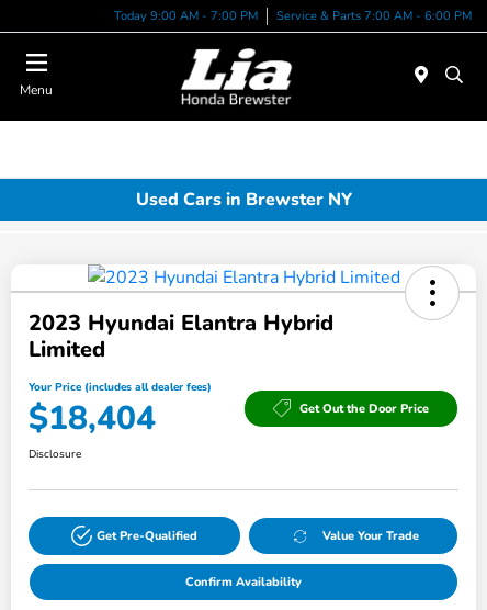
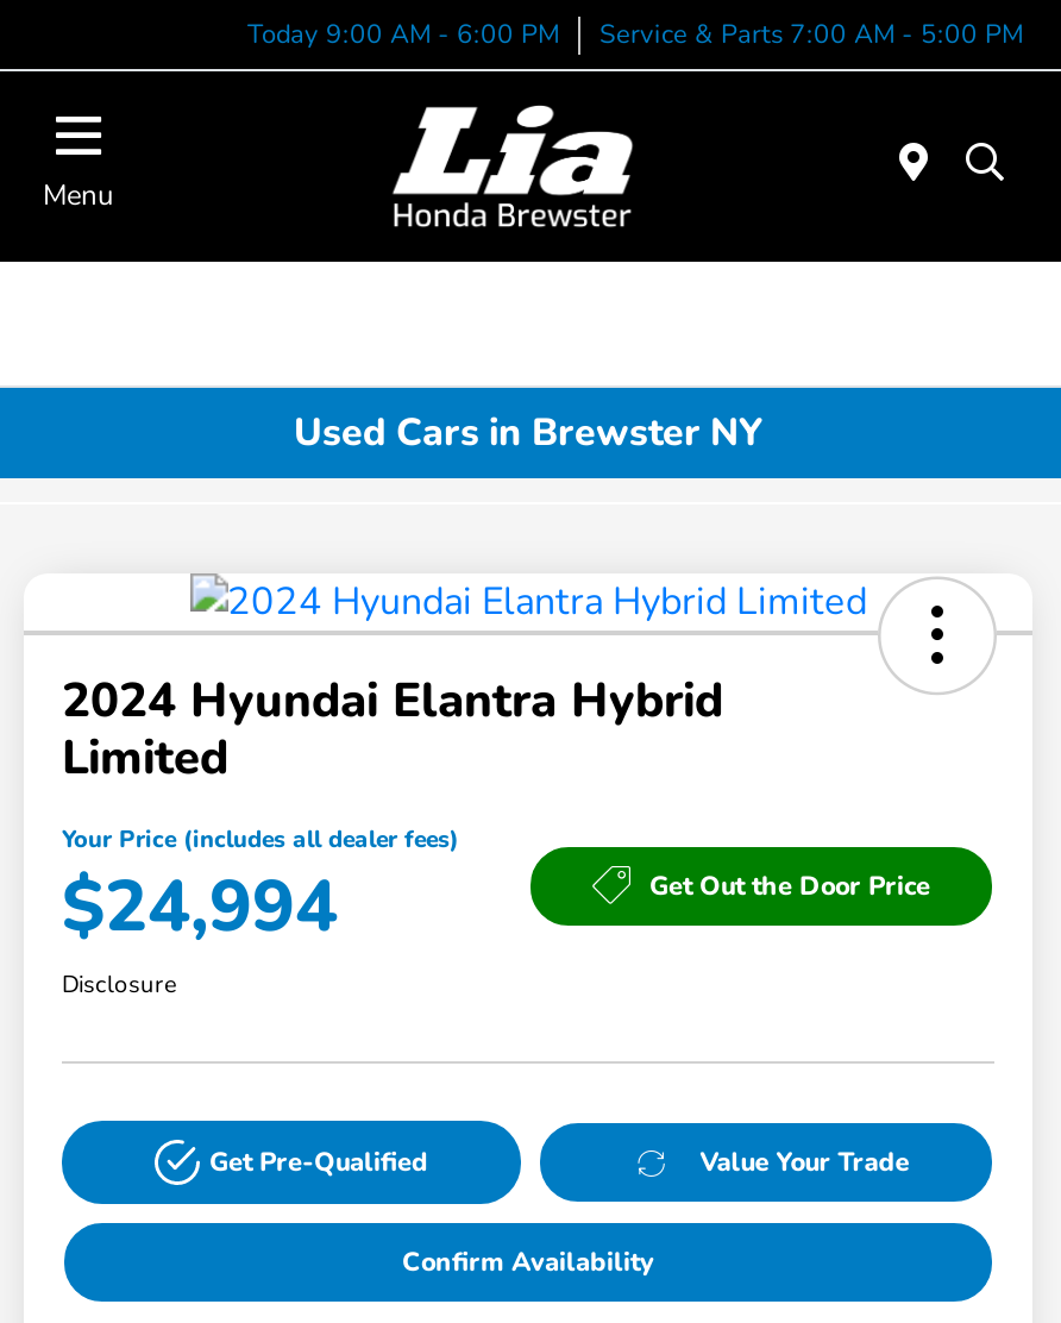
[114,7,258,24] Today 9:00 AM - 7:00 PM -> [247,15,559,51] Today 9:00 AM - 6:00 PM
[276,7,472,24] Service & Parts 7:00 AM - 6:00 PM -> [599,15,1023,51] Service & Parts 7:00 AM - 5:00 PM
[29,309,333,338] 2023 Hyundai Elantra Hybrid -> [62,669,723,733] 2024 Hyundai Elantra Hybrid
[29,396,156,441] $18,404 -> [62,859,338,957] $24,994

